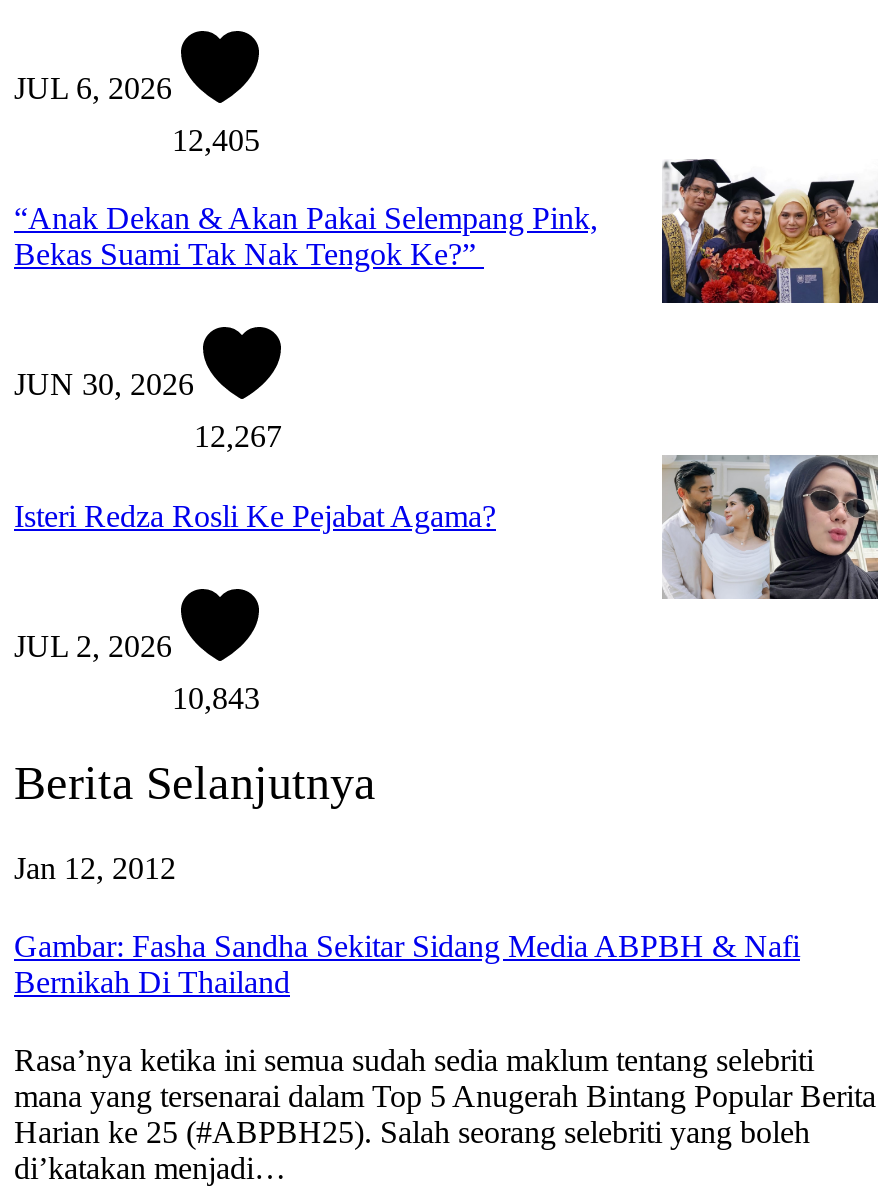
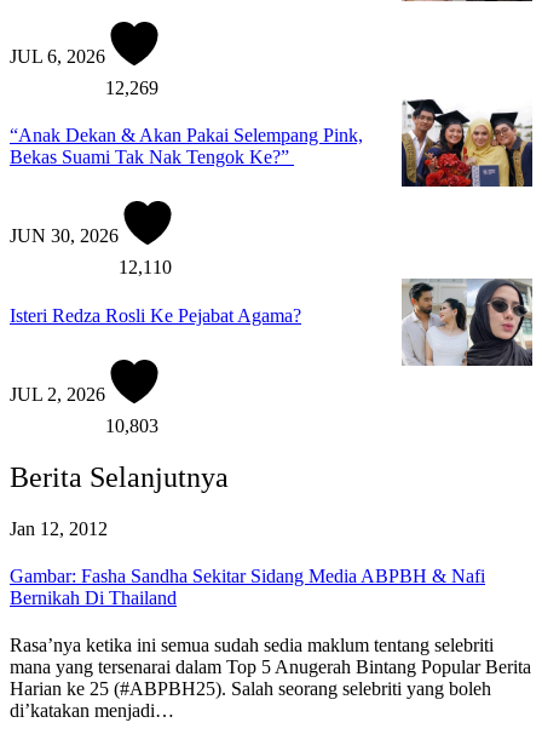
[172,123,260,157] 12,405 -> [105,77,158,98] 12,269
[194,420,282,454] 12,267 -> [119,257,172,278] 12,110
[172,681,260,715] 10,843 -> [105,415,158,436] 10,803

